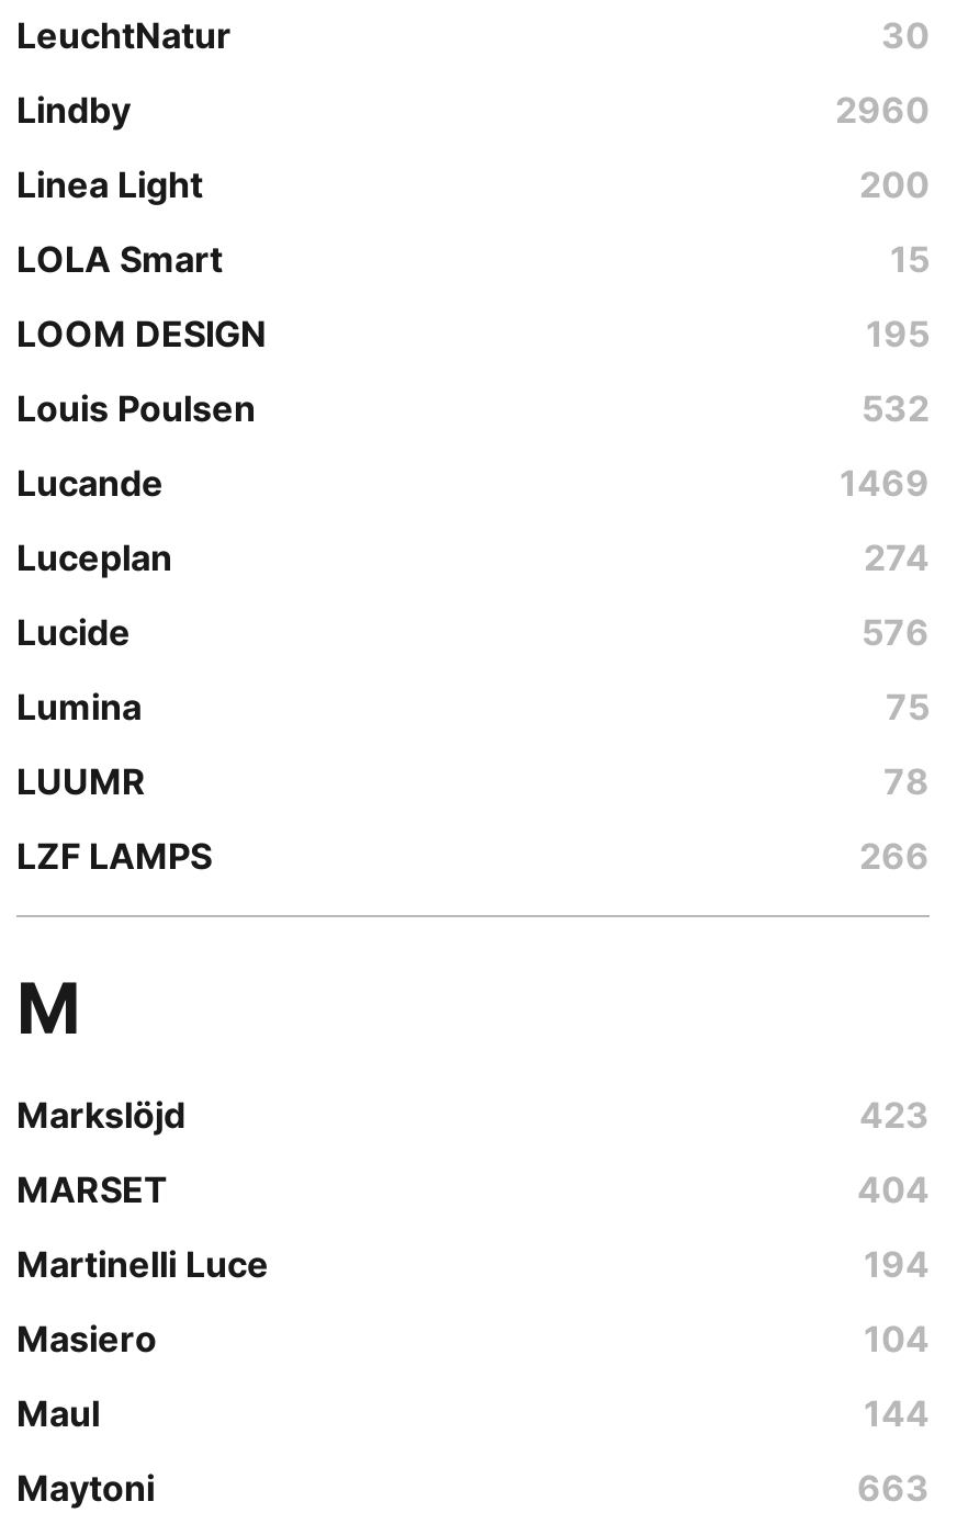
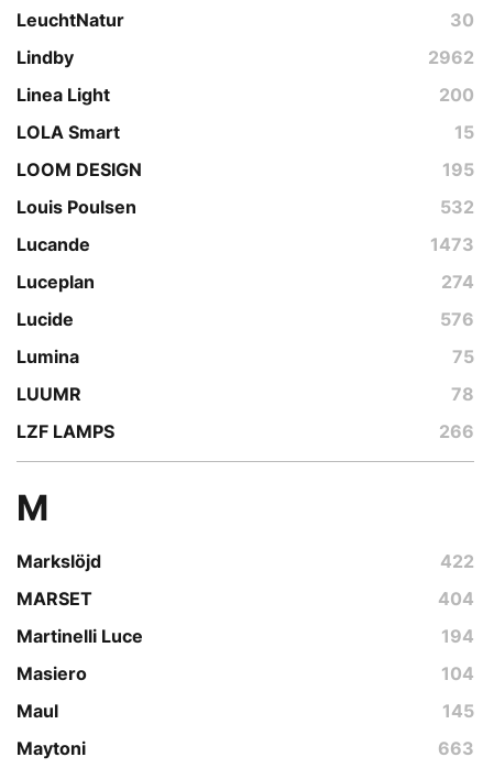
[835,87,930,131] 2960 -> [428,46,474,68] 2962
[840,460,930,504] 1469 -> [430,233,474,255] 1473
[859,1092,930,1136] 423 -> [440,550,474,572] 422
[864,1390,930,1434] 144 -> [442,699,474,721] 145

